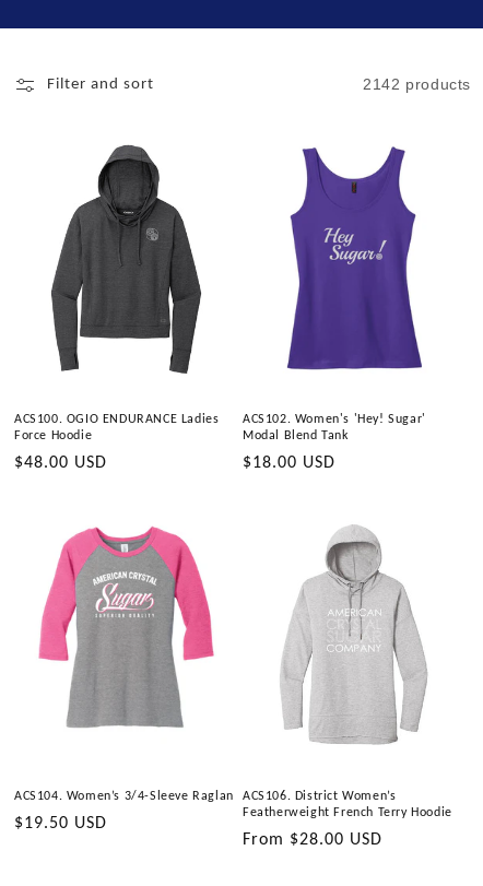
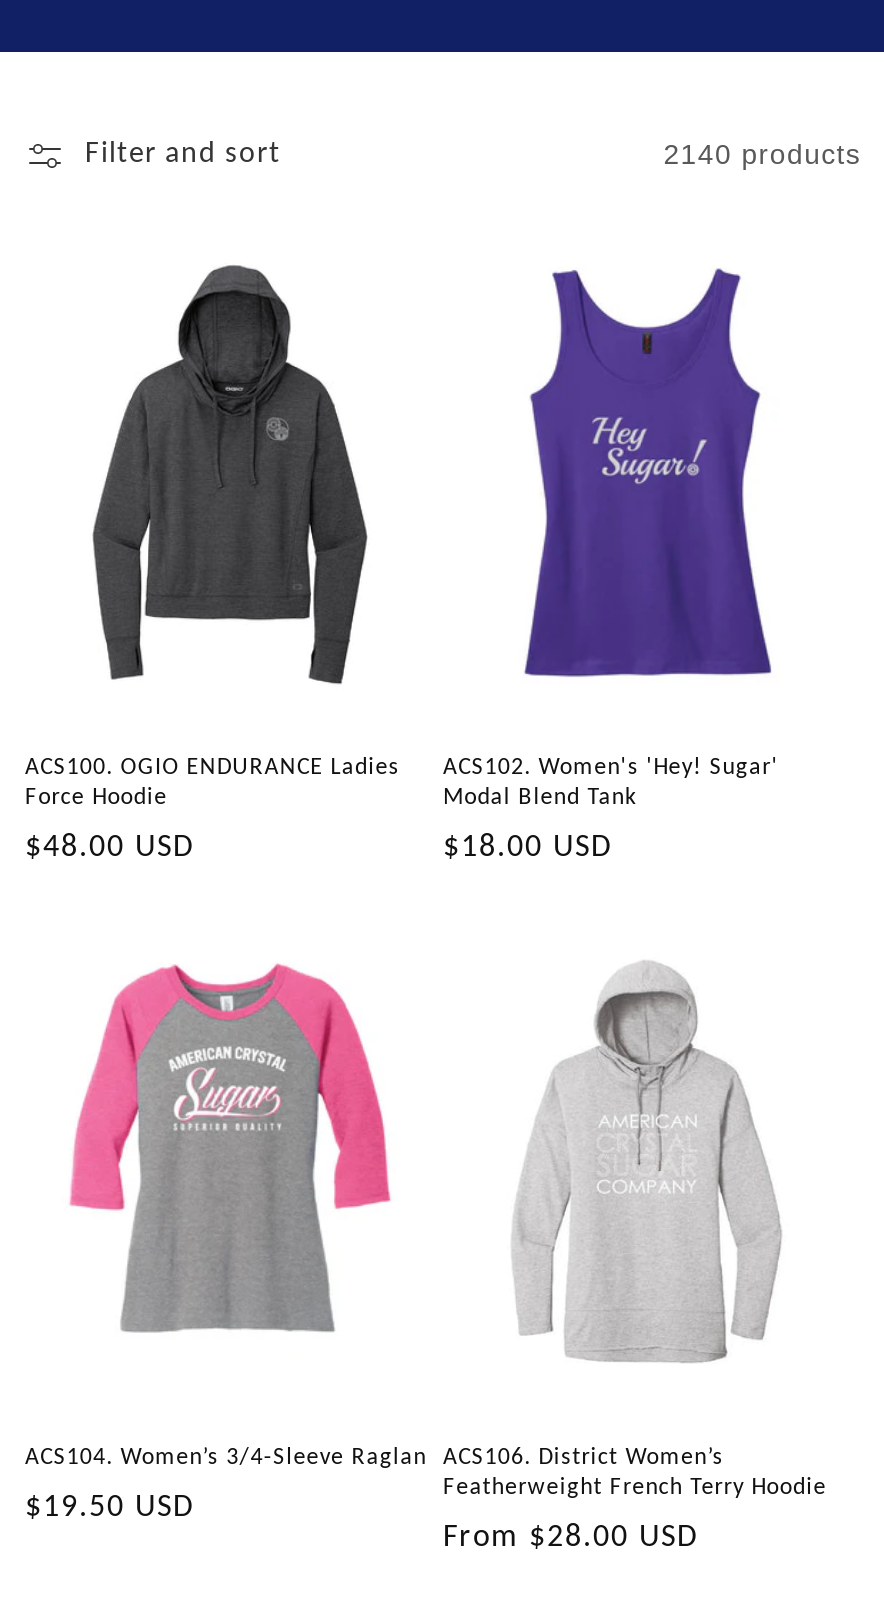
[363,76,471,93] 2142 products -> [663,139,861,171] 2140 products

